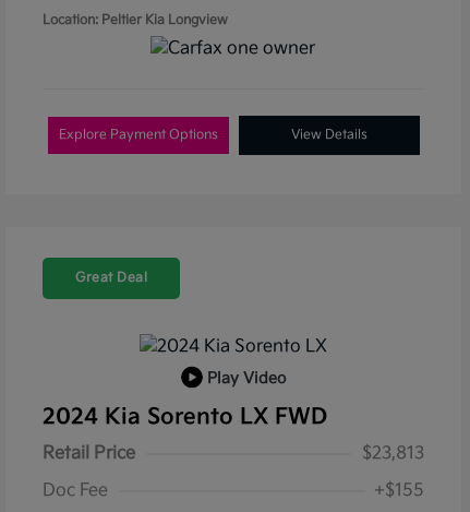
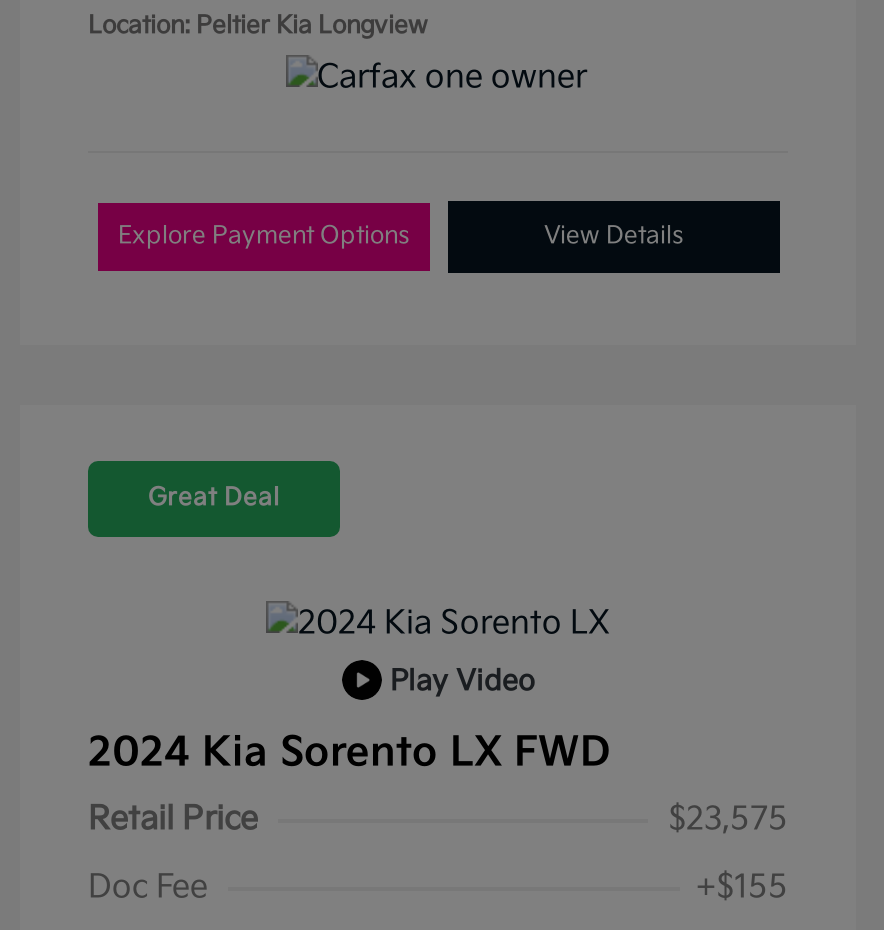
[362,444,424,464] $23,813 -> [668,801,788,839] $23,575

